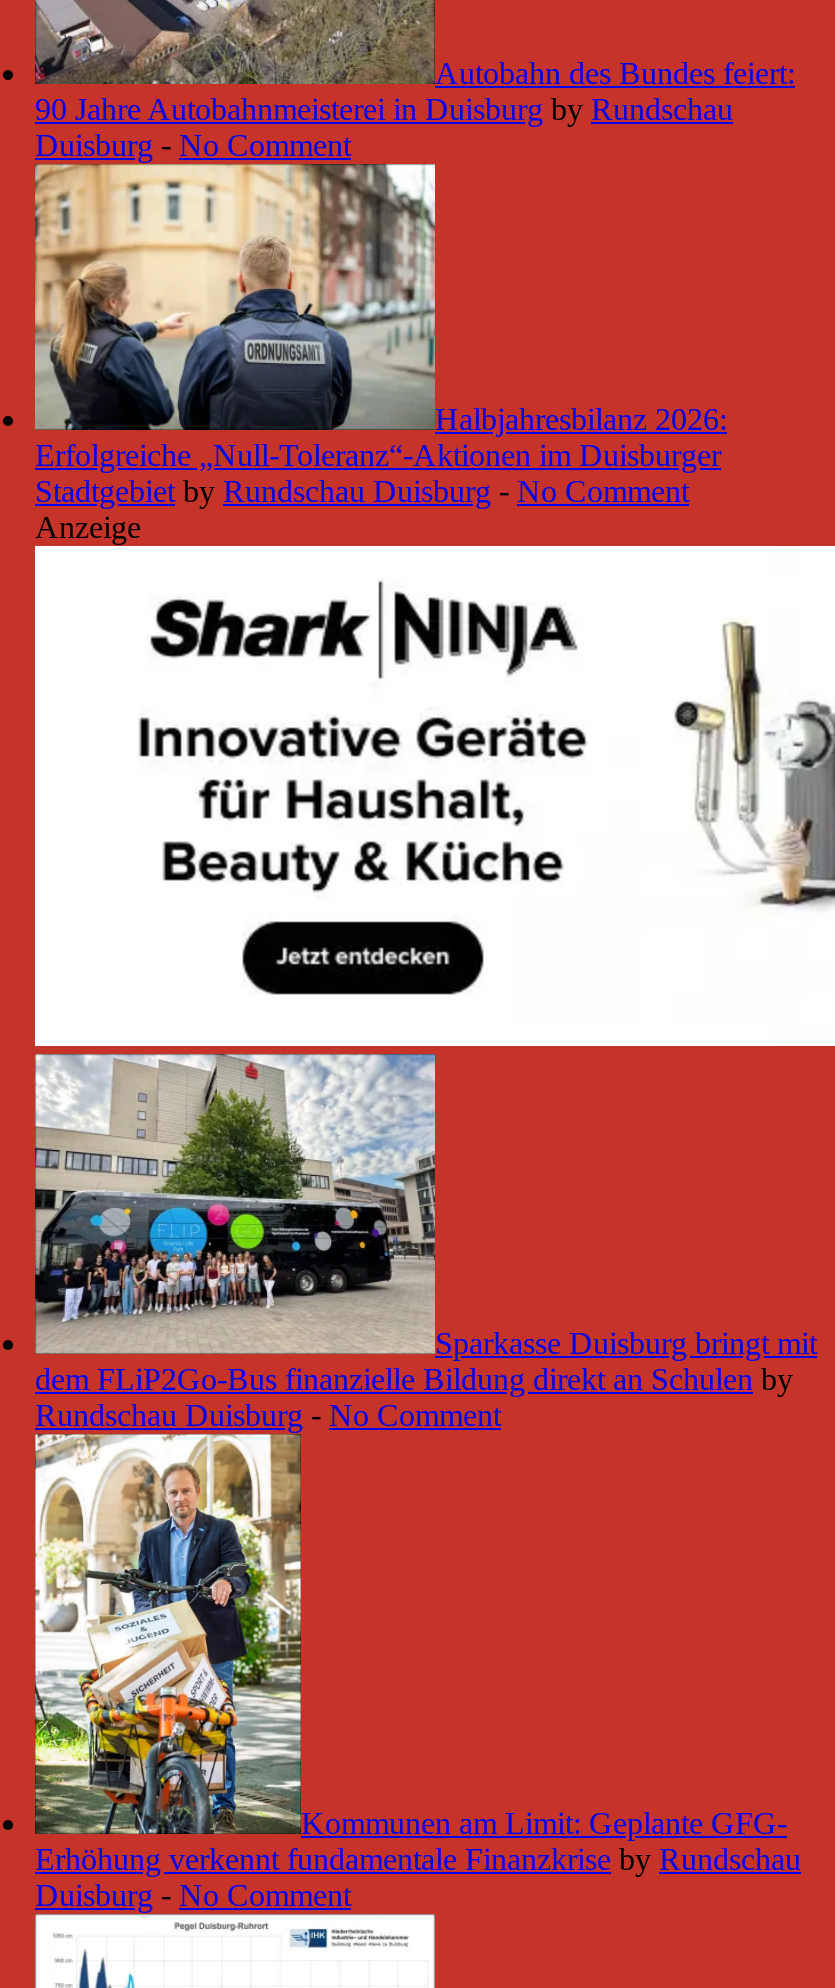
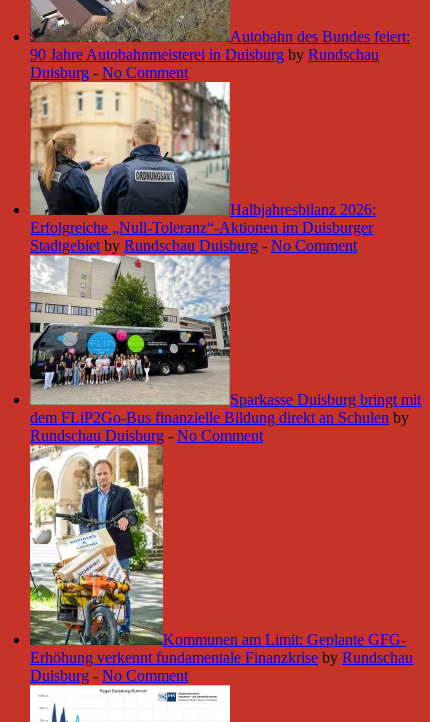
[33,510,829,1054] [image] | Anzeige -> none

